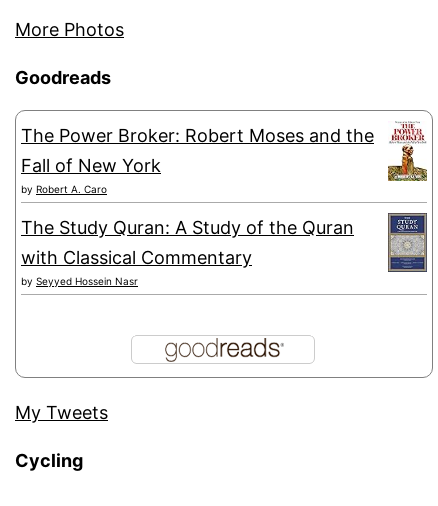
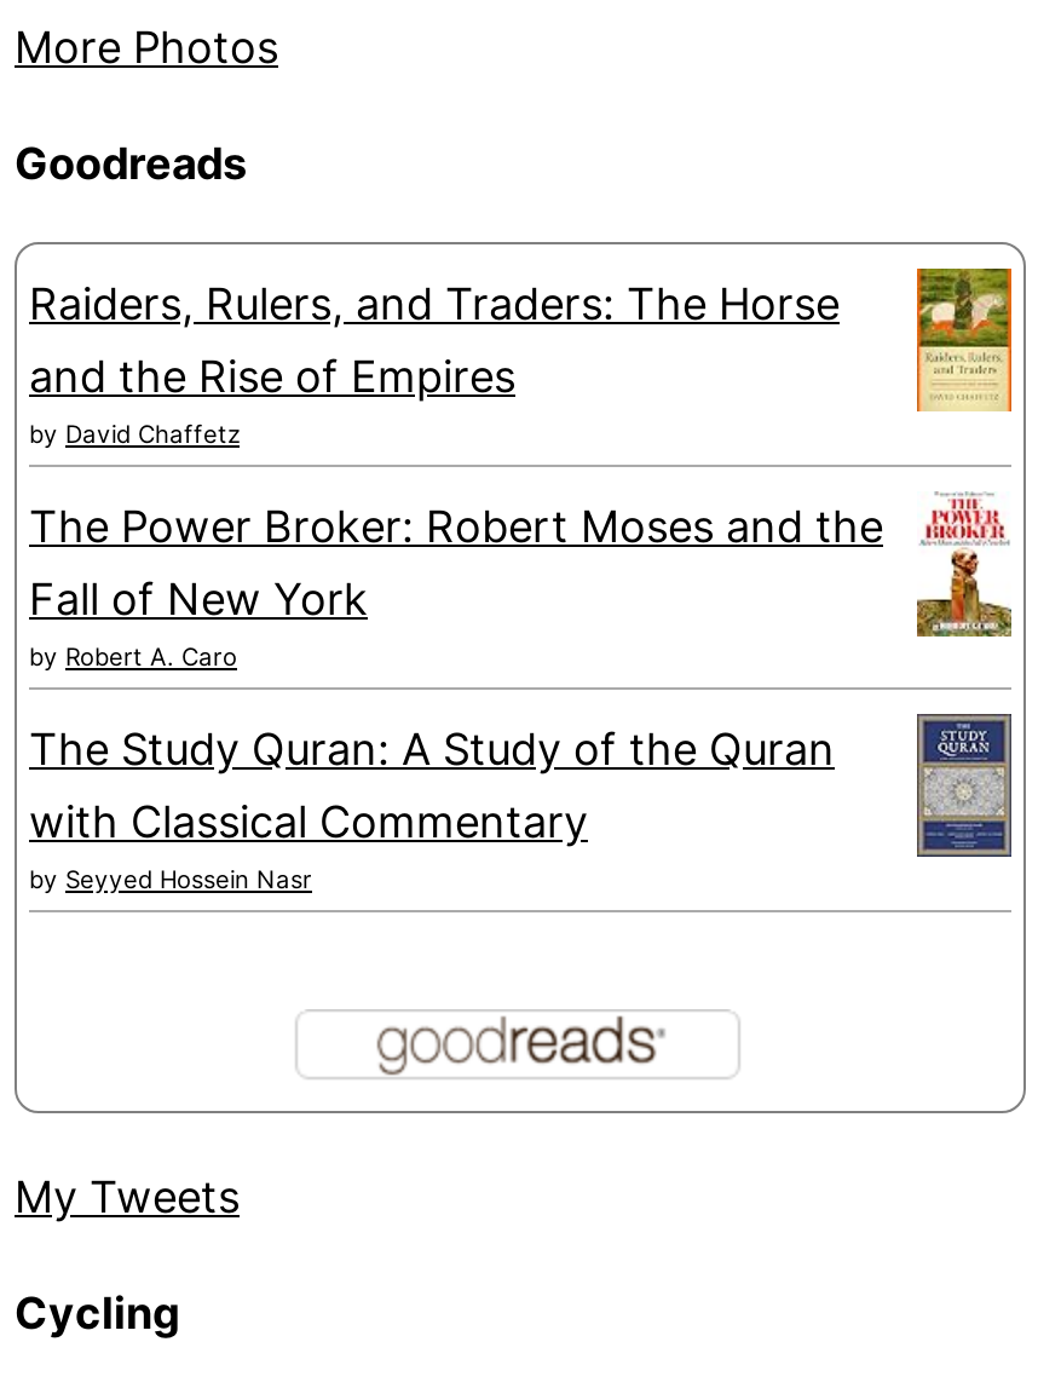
none -> [29,266,1014,448] [image] | Raiders, Rulers, and Traders: The Horse | and the Rise of Empires | by David Chaffetz

